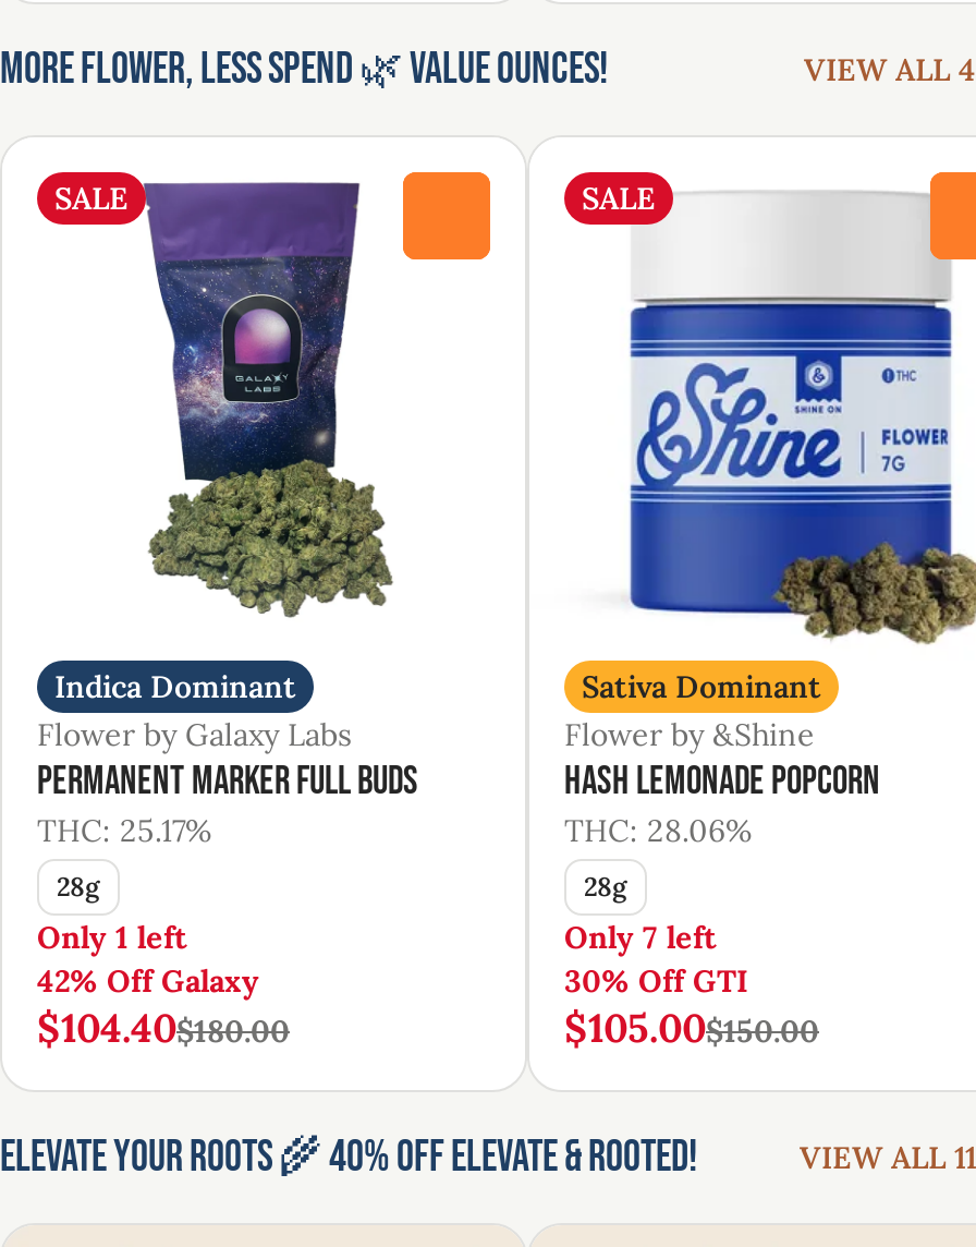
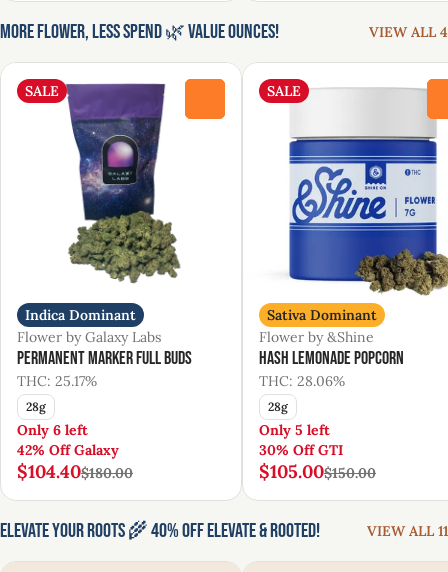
[37,918,187,957] Only 1 left -> [17,421,88,439] Only 6 left
[564,918,717,957] Only 7 left -> [259,421,330,439] Only 5 left

